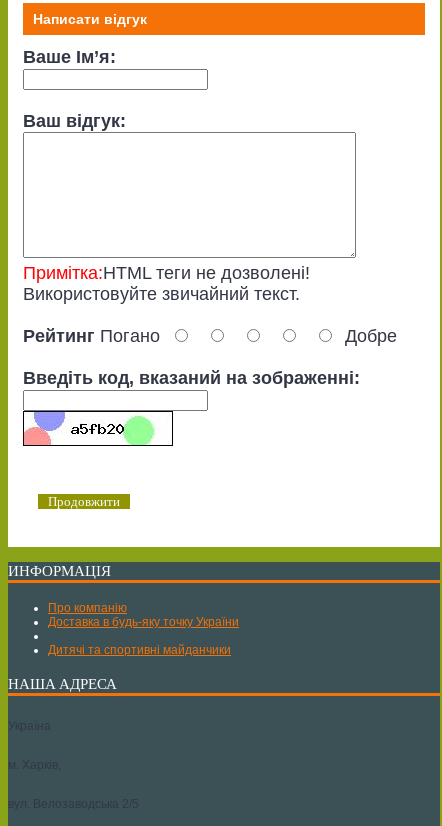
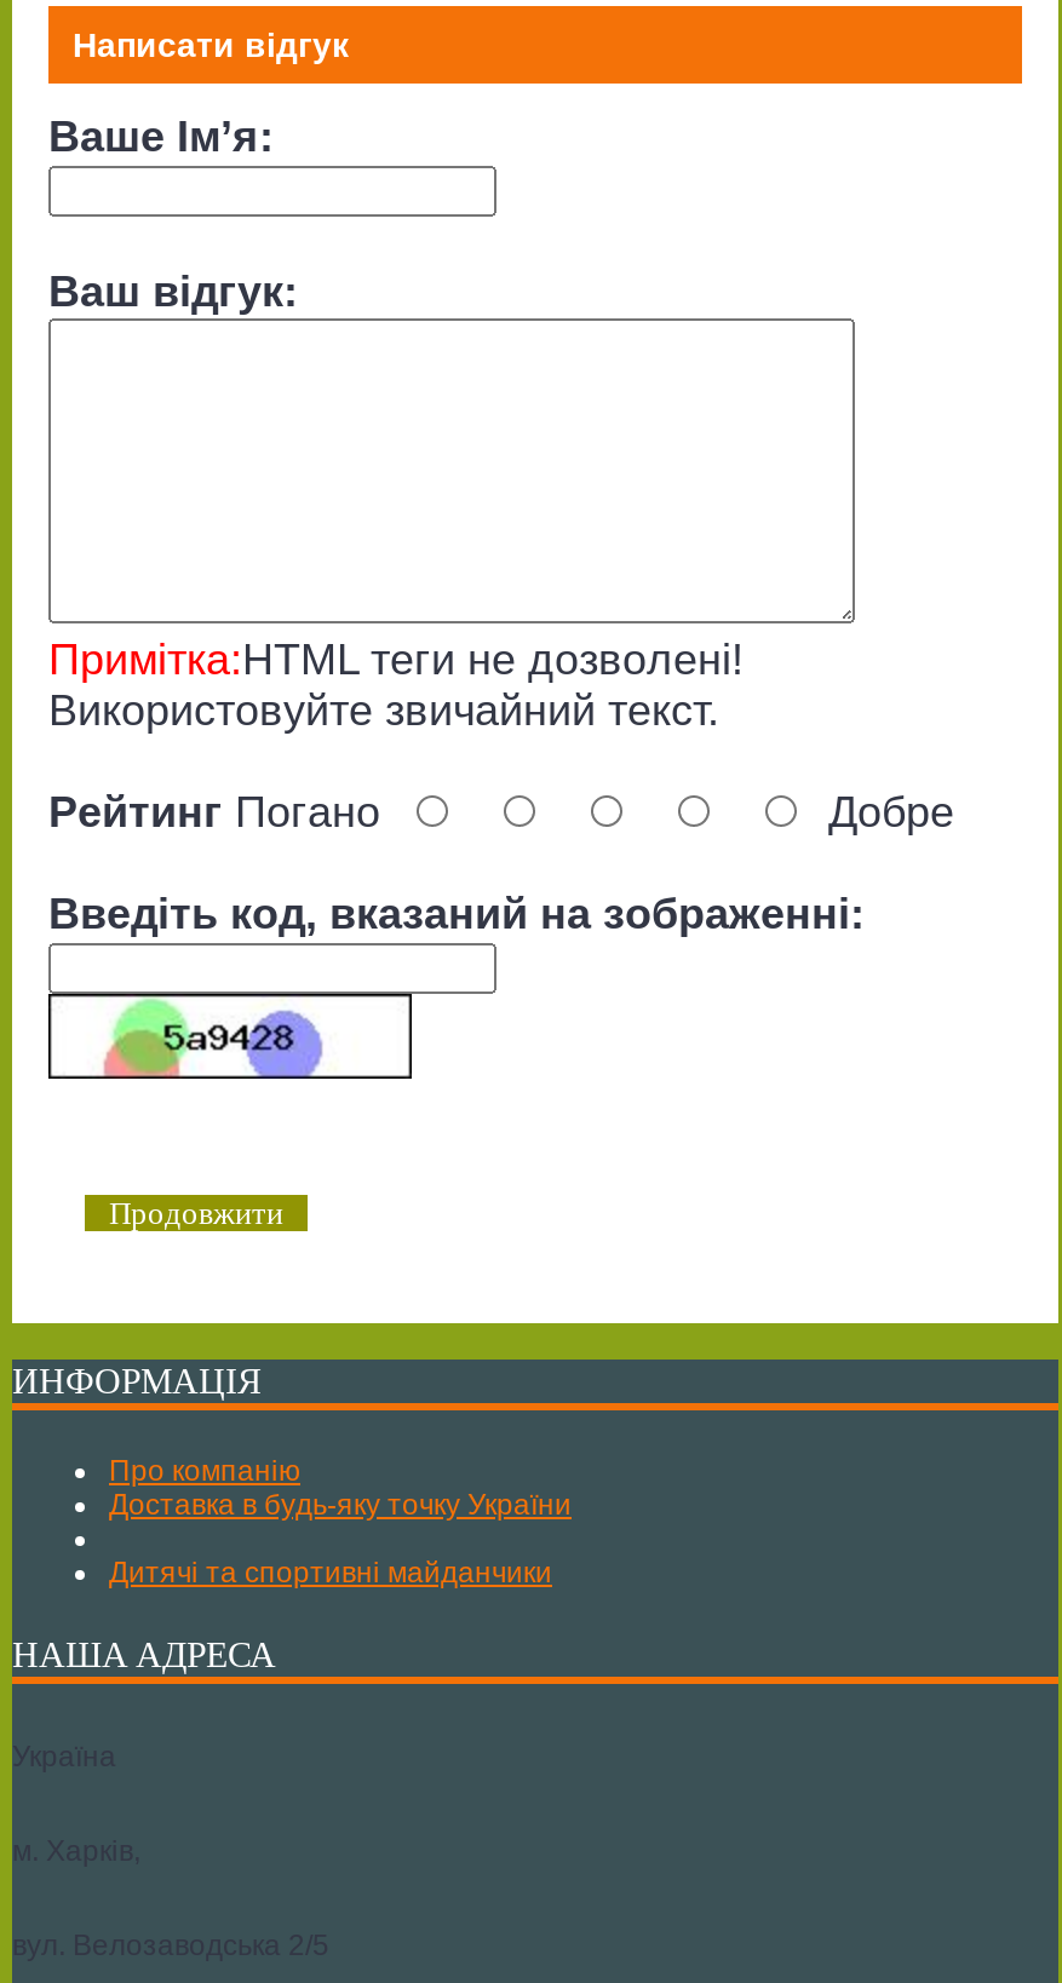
[23,411,155,446] [image] -> [48,994,366,1079] [image]

